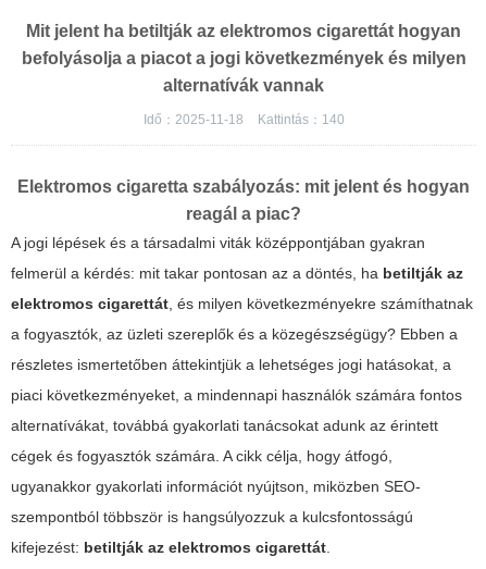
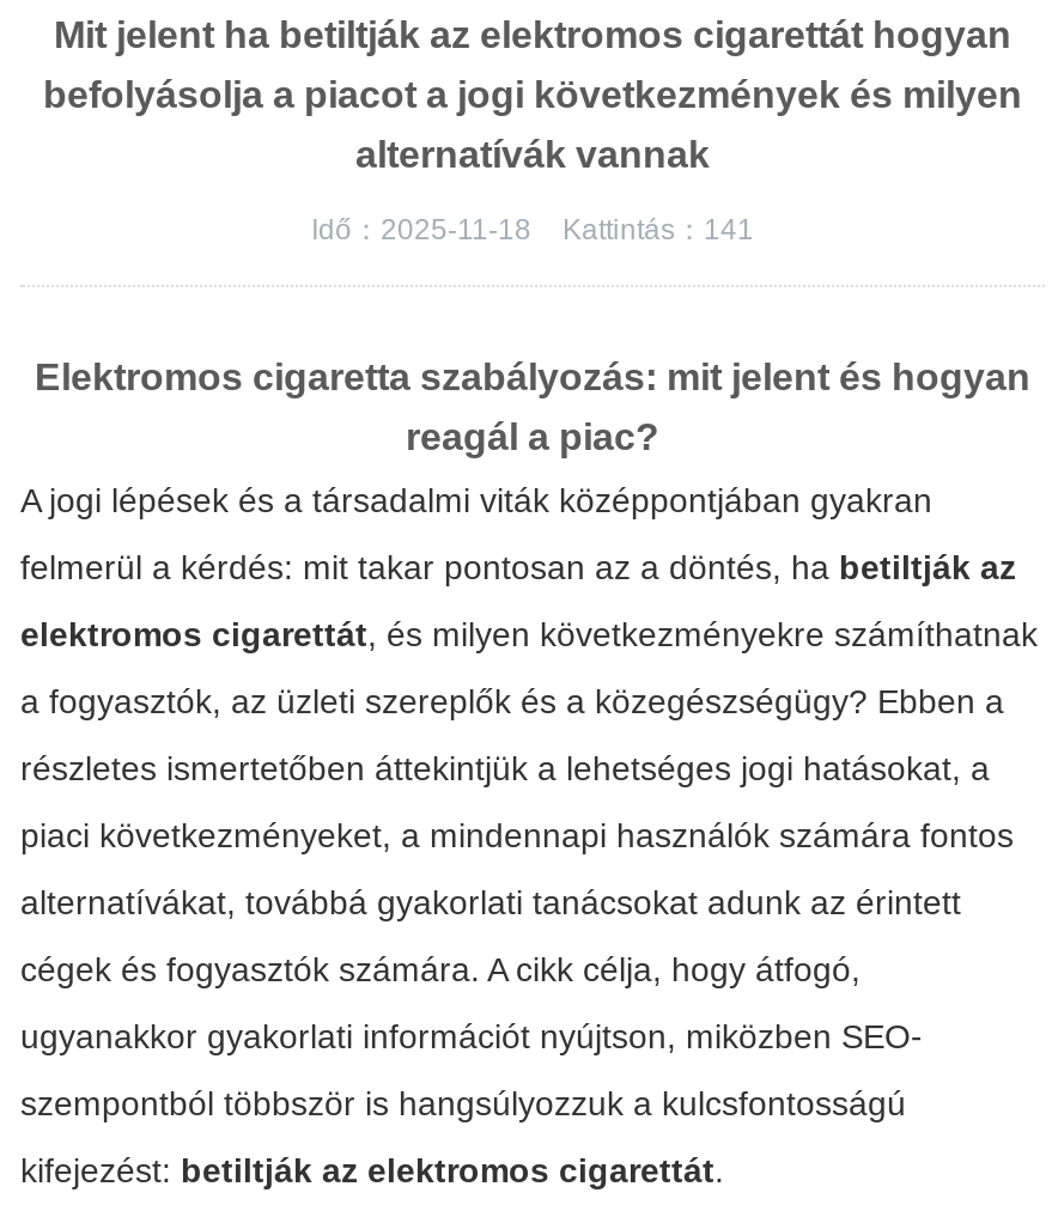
[143,113,344,128] Idő：2025-11-18 Kattintás：140 -> [311,214,754,248] Idő：2025-11-18 Kattintás：141

